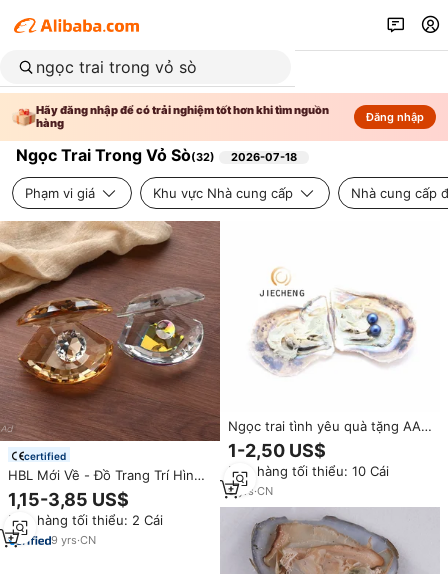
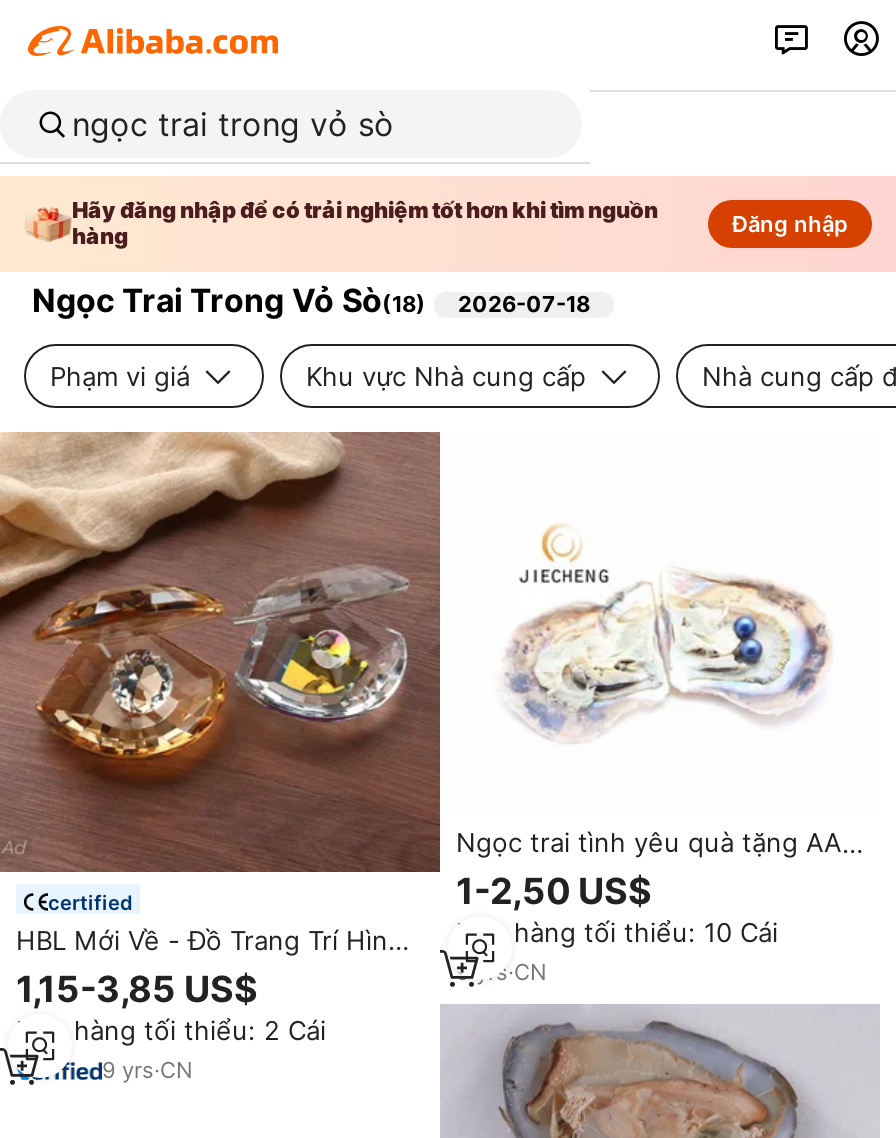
[16,145,215,165] Ngọc Trai Trong Vỏ Sò(32) -> [32,280,426,320] Ngọc Trai Trong Vỏ Sò(18)

